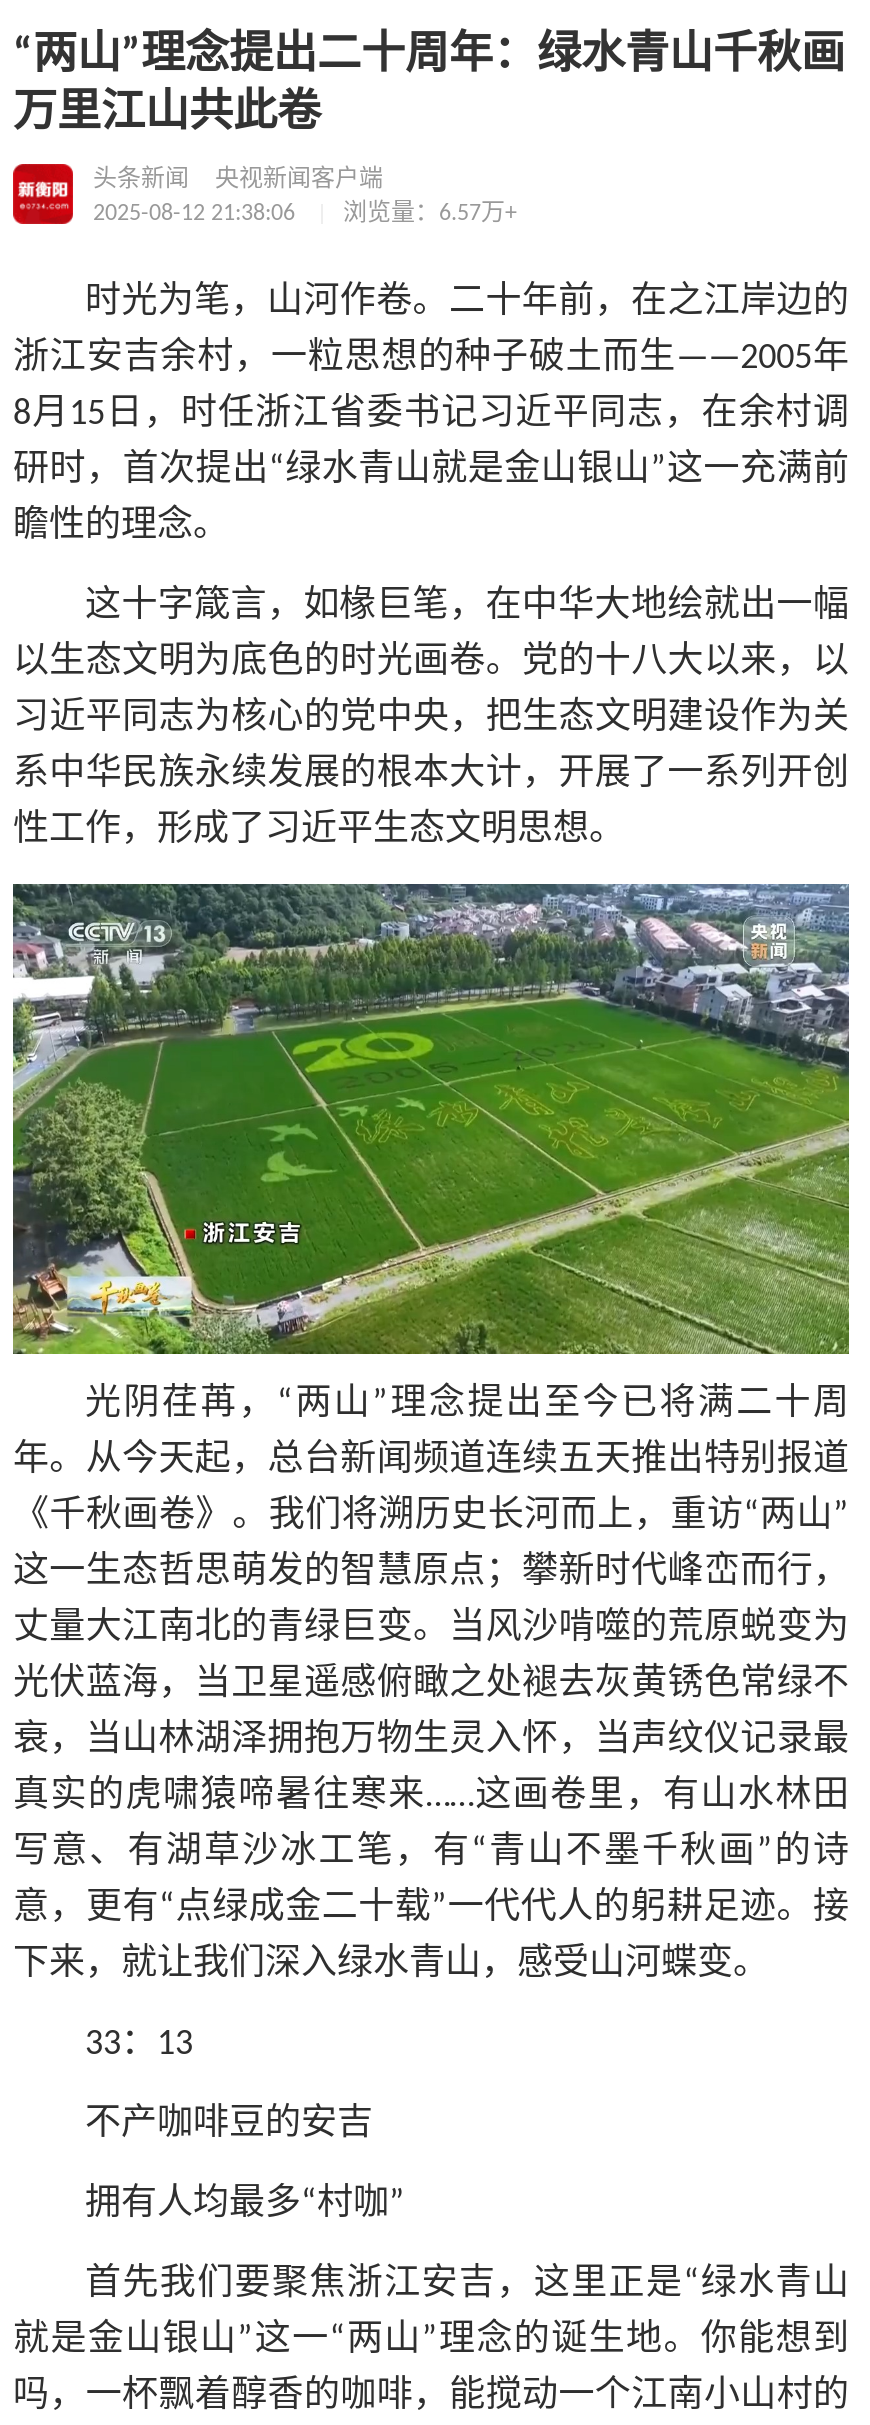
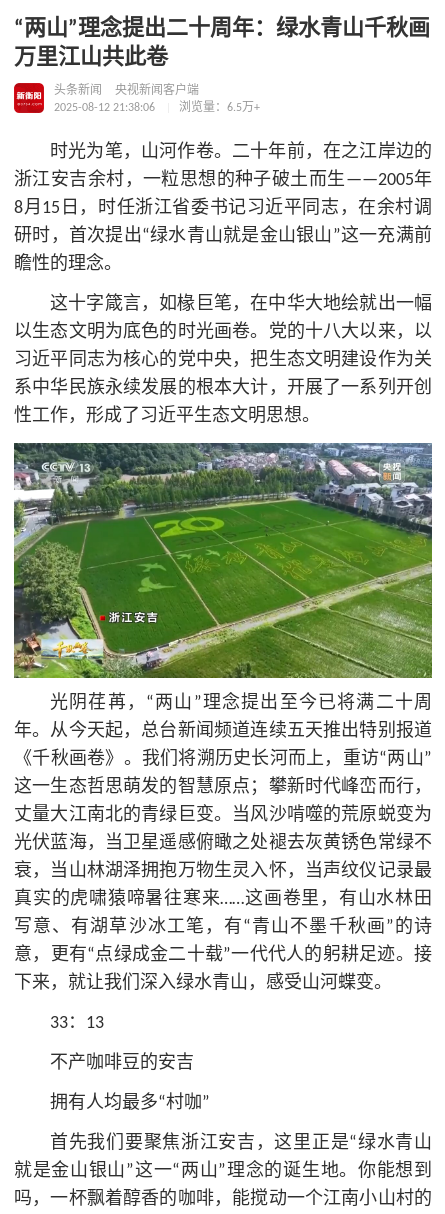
[93,202,517,226] 2025-08-12 21:38:06 浏览量：6.57万+ -> [54,102,260,114] 2025-08-12 21:38:06 浏览量：6.5万+

